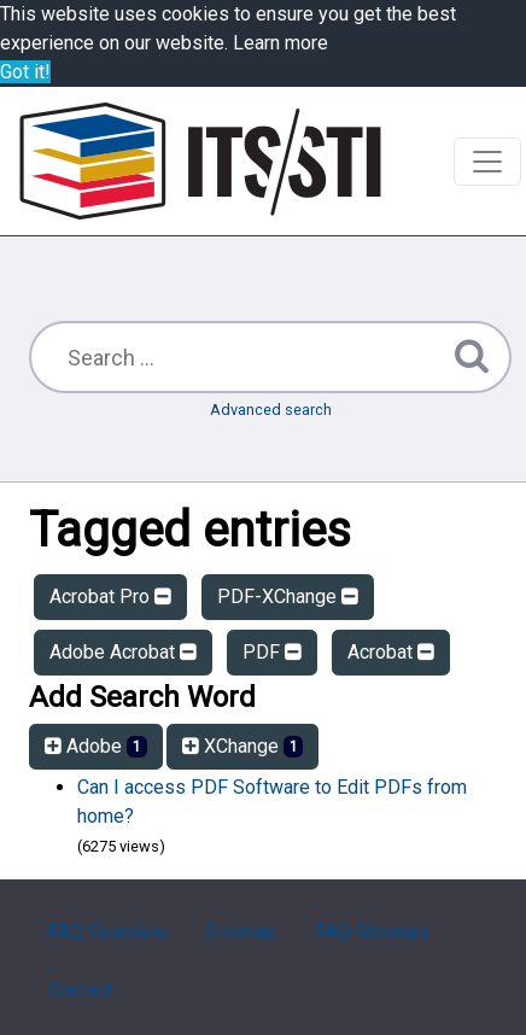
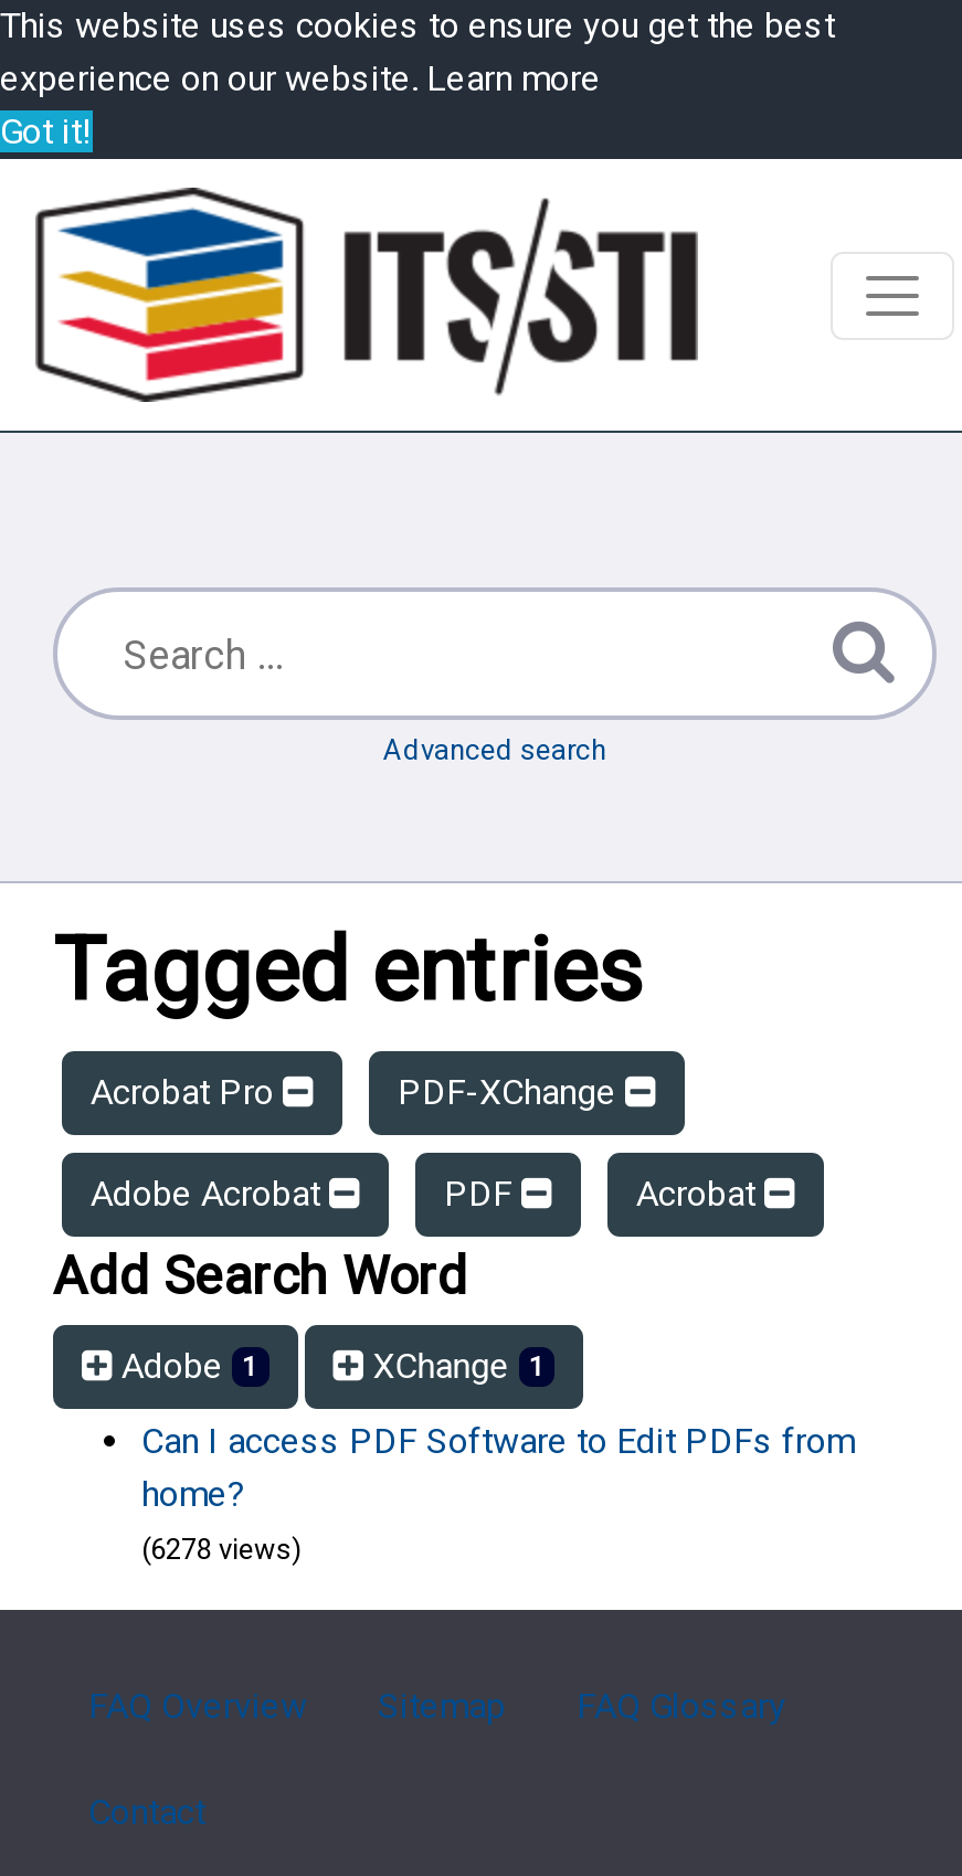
[77,837,165,856] (6275 views) -> [141,1533,303,1566] (6278 views)

